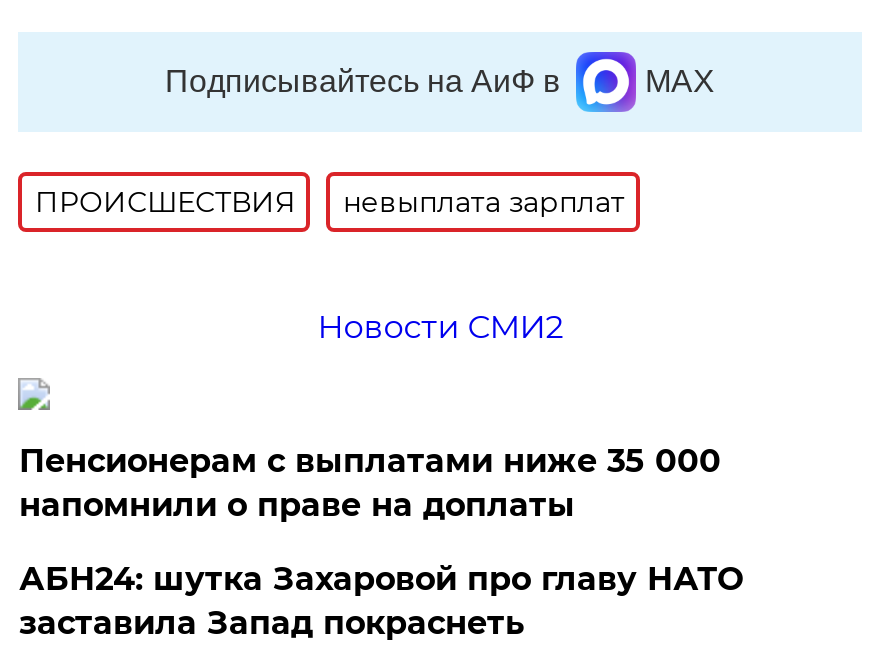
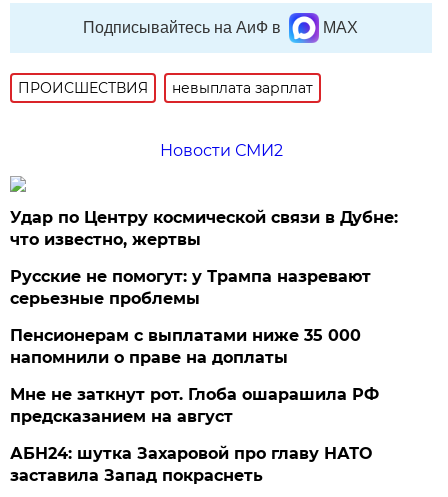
none -> [10,208,398,308] Удар по Центру космической связи в Дубне: | что известно, жертвы | Русские не помогут: у Трампа назревают | серьезные проблемы
none -> [10,385,379,426] Мне не заткнут рот. Глоба ошарашила РФ | предсказанием на август

